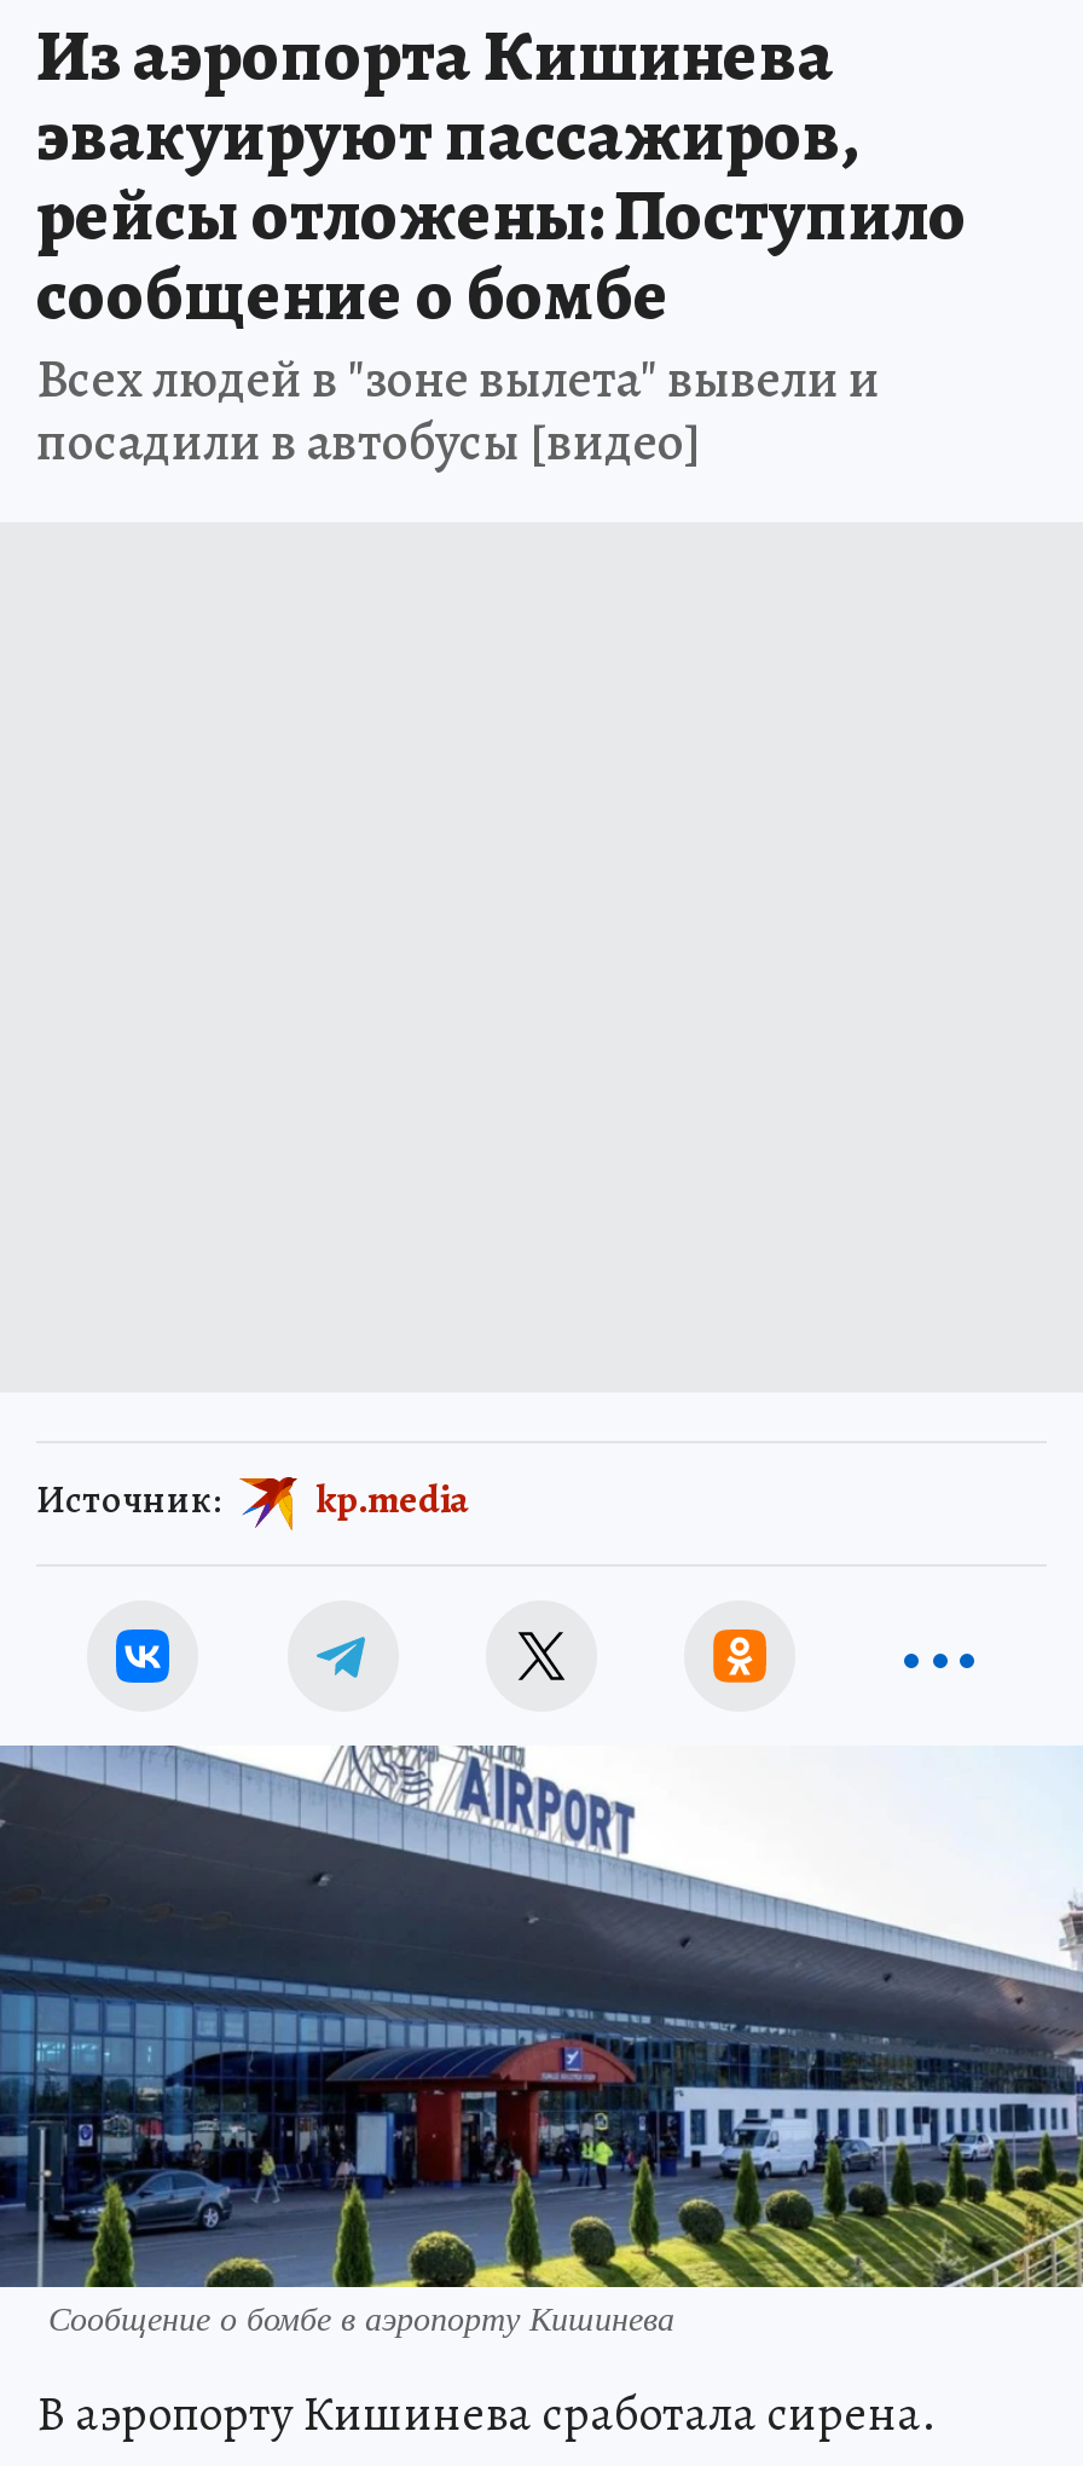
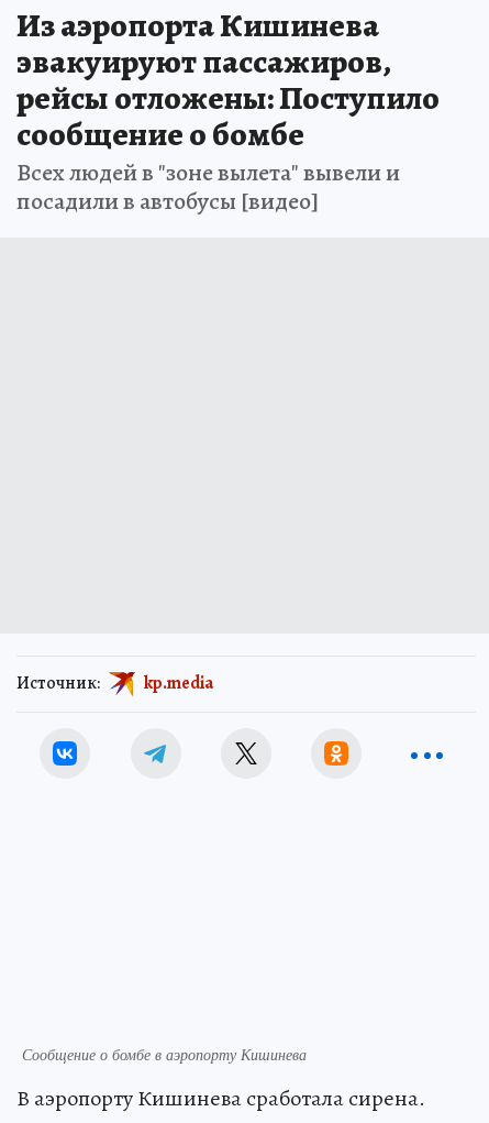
[7,1743,1076,2290] [image] -> none

